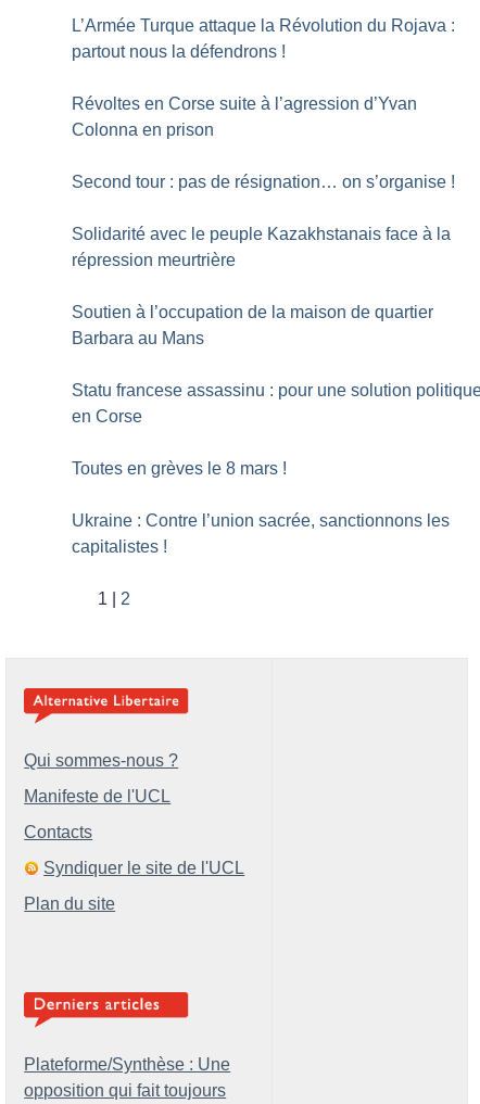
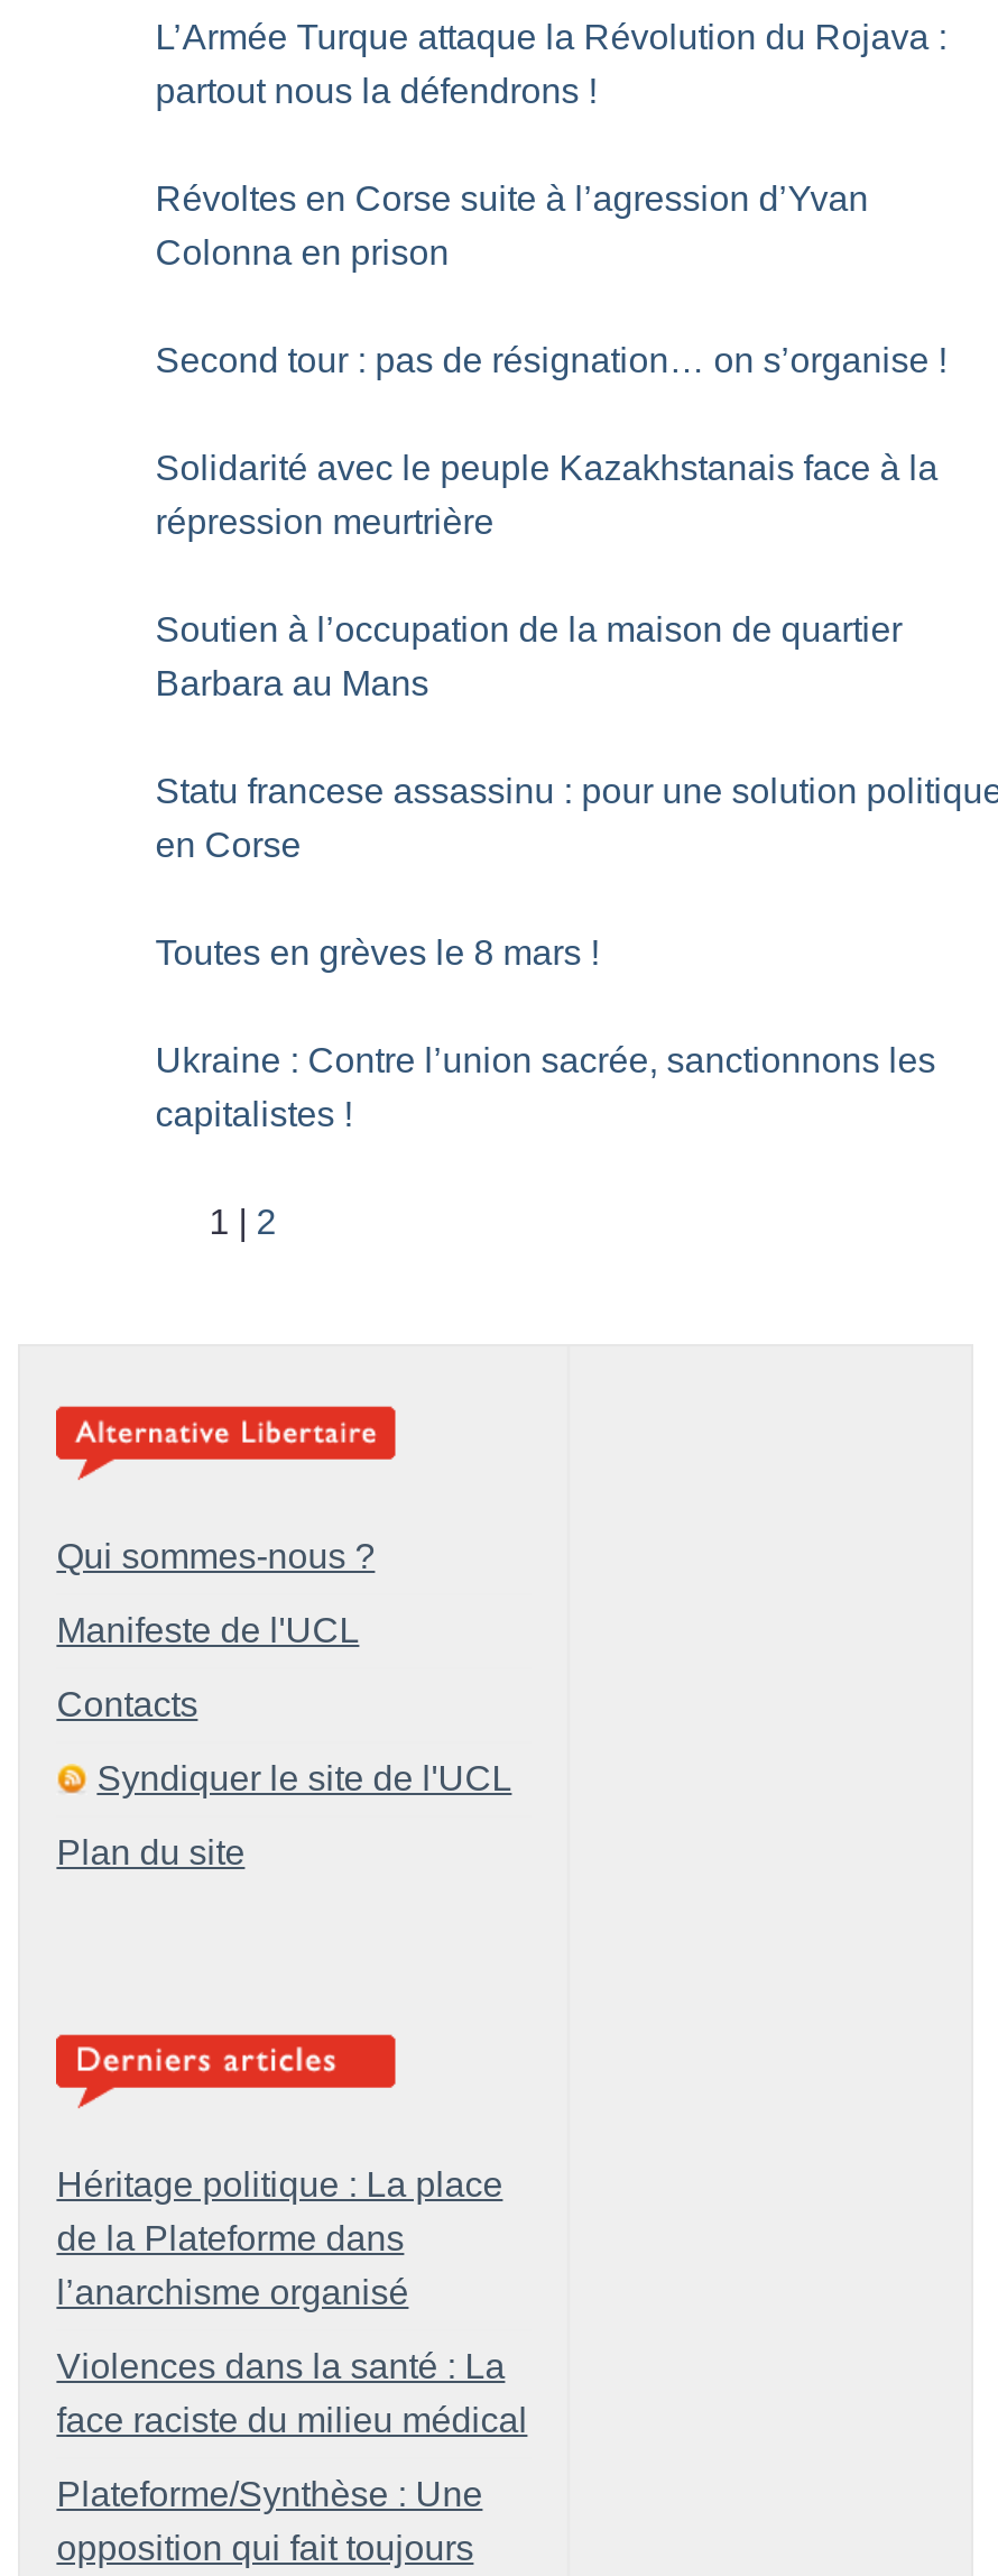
none -> [57,2164,527,2438] Héritage politique : La place | de la Plateforme dans | l’anarchisme organisé | Violences dans la santé : La | face raciste du milieu médical

